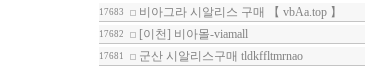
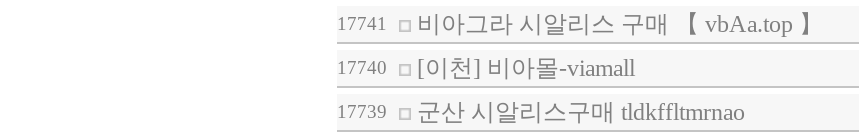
[99,5,342,19] 17683 비아그라 시알리스 구매 【 vbAa.top 】 -> [337,10,823,38] 17741 비아그라 시알리스 구매 【 vbAa.top 】
[99,27,248,41] 17682 [이천] 비아몰-viamall -> [337,54,635,82] 17740 [이천] 비아몰-viamall
[99,49,303,63] 17681 군산 시알리스구매 tldkffltmrnao -> [337,98,745,126] 17739 군산 시알리스구매 tldkffltmrnao

